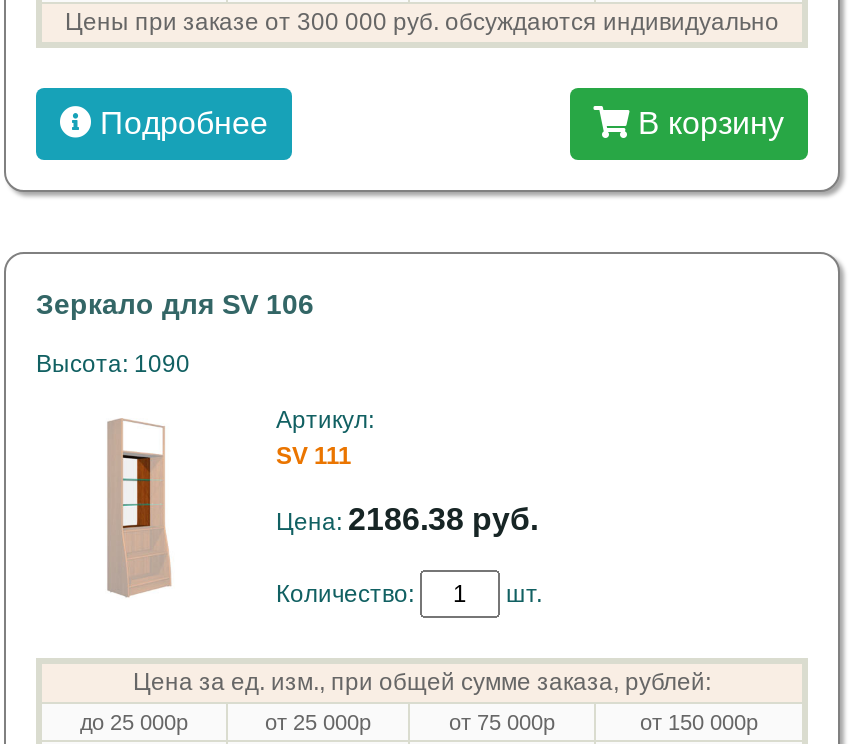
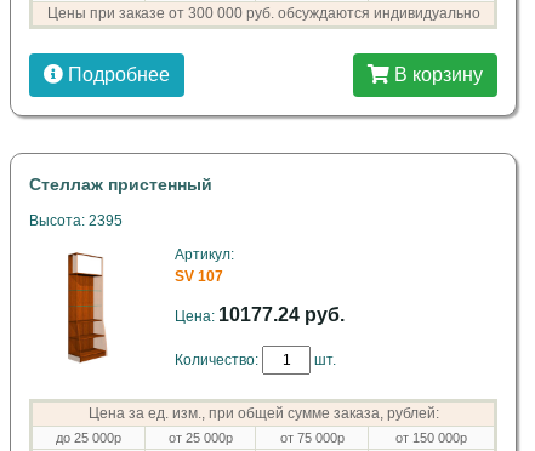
[36,288,314,320] Зеркало для SV 106 -> [29,175,212,194] Стеллаж пристенный
[36,350,190,378] Высота: 1090 -> [29,212,123,229] Высота: 2395
[100,418,172,598] [image] -> [67,251,110,364] [image]
[276,442,352,470] SV 111 -> [175,268,223,285] SV 107
[276,502,538,536] Цена: 2186.38 руб. -> [175,304,345,325] Цена: 10177.24 руб.

